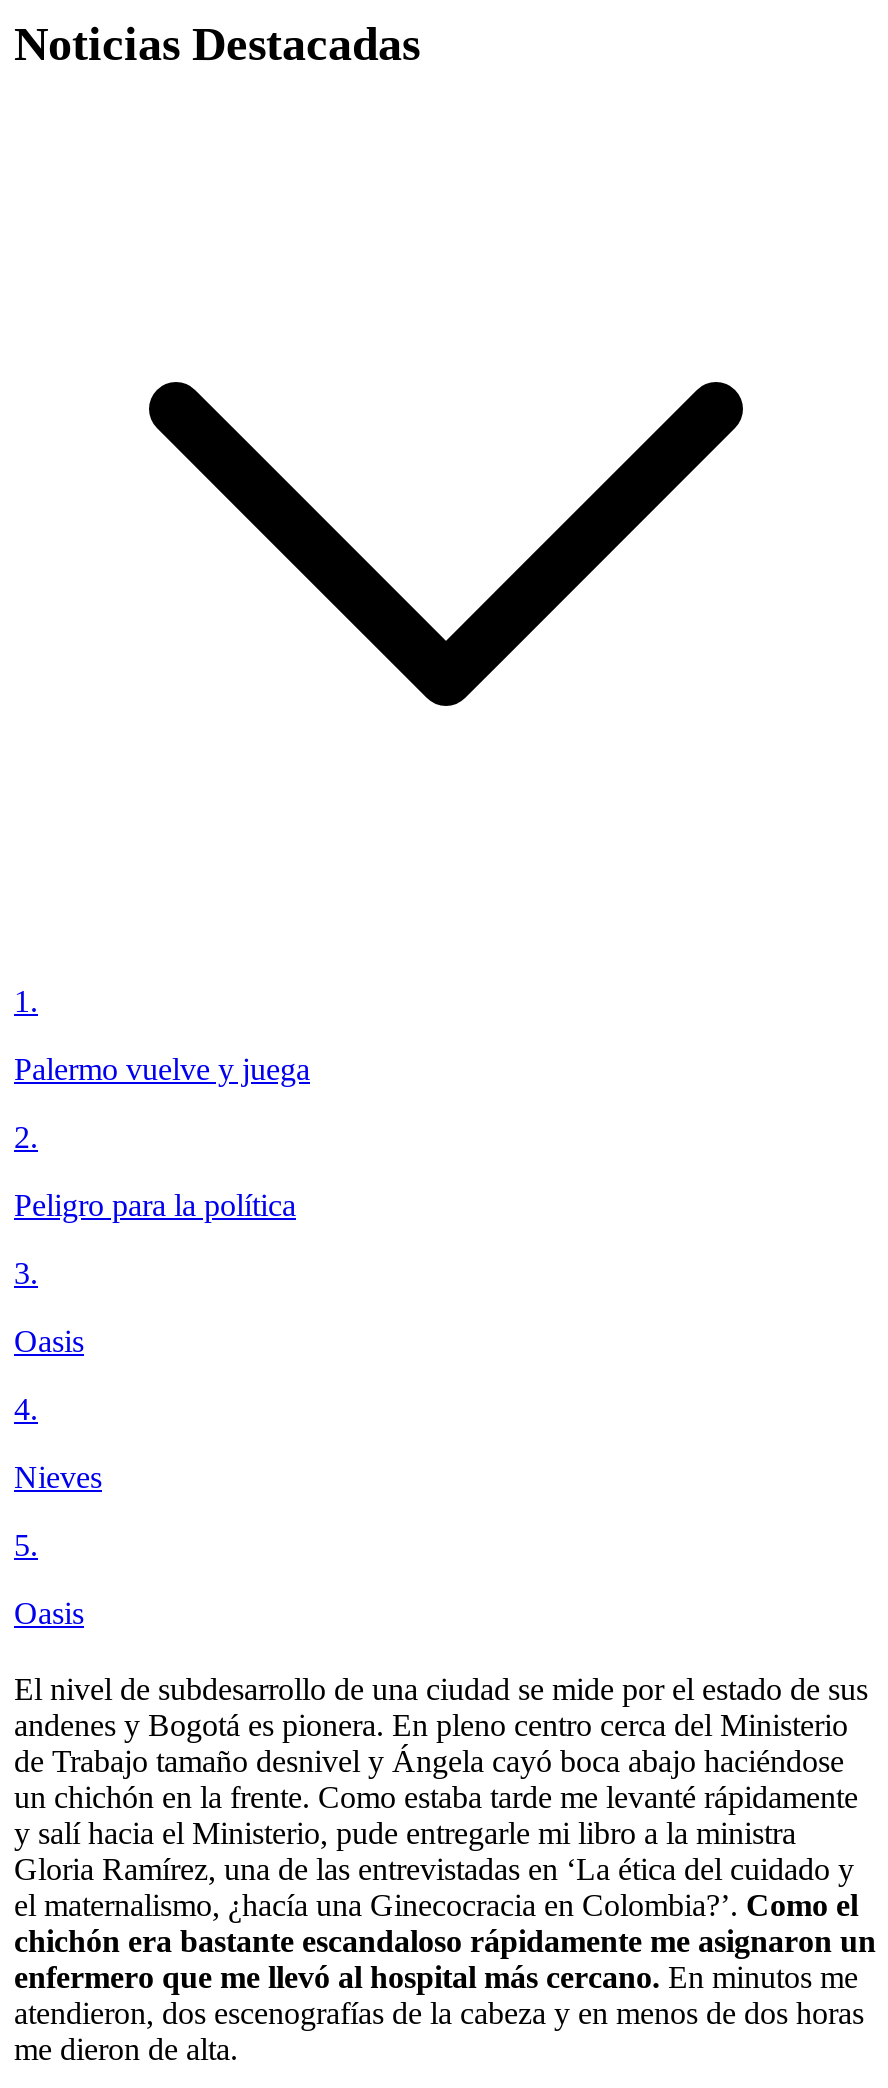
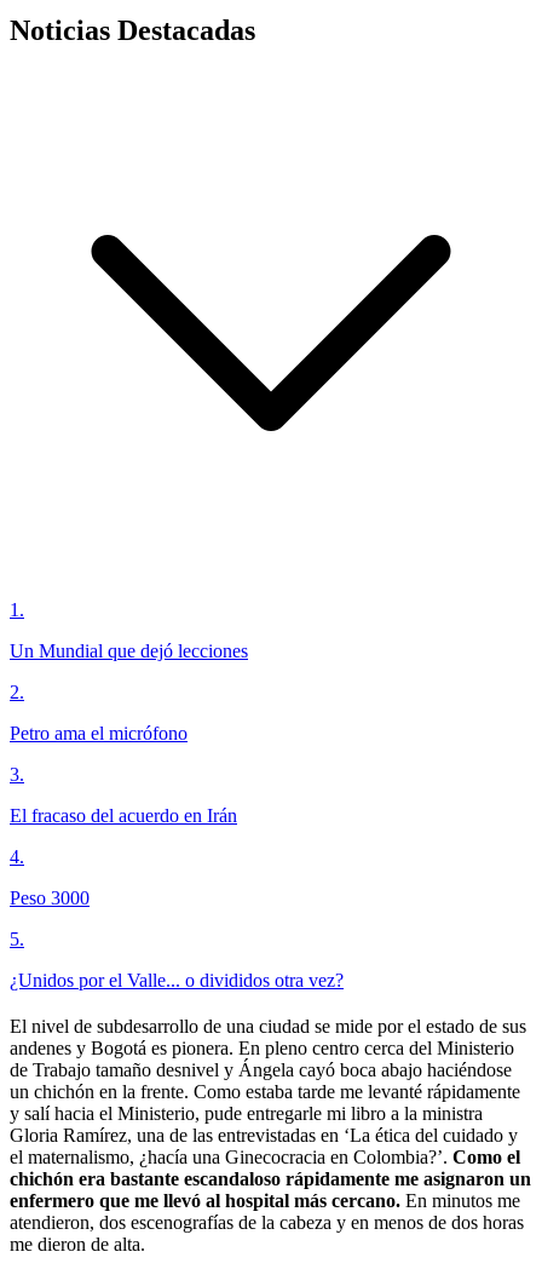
[14,1051,310,1085] Palermo vuelve y juega -> [10,640,248,661] Un Mundial que dejó lecciones
[14,1187,296,1221] Peligro para la política -> [10,723,188,743] Petro ama el micrófono
[14,1323,84,1357] Oasis -> [10,805,237,825] El fracaso del acuerdo en Irán
[14,1459,102,1493] Nieves -> [10,887,90,908] Peso 3000
[14,1595,84,1629] Oasis -> [10,970,344,990] ¿Unidos por el Valle... o divididos otra vez?

